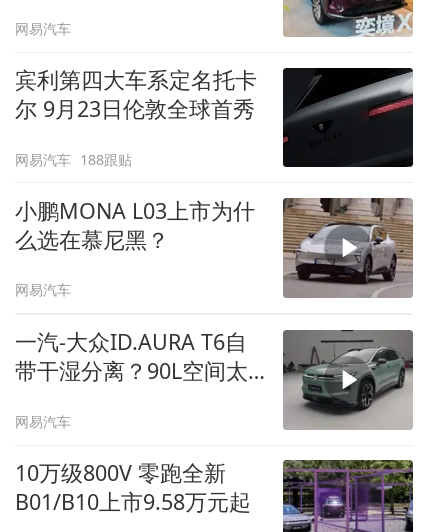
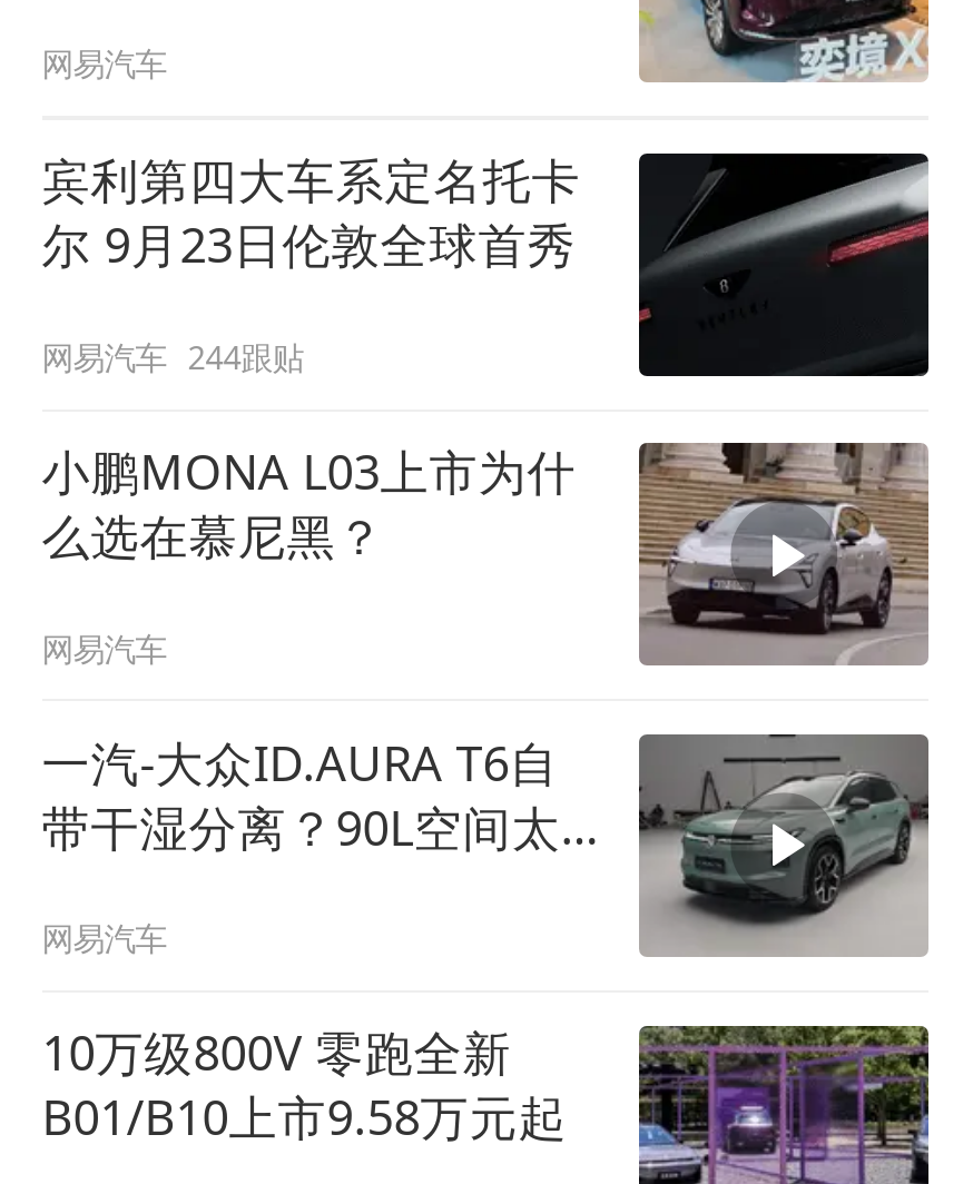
[15,150,132,169] 网易汽车 188跟贴 -> [42,335,303,378] 网易汽车 244跟贴

